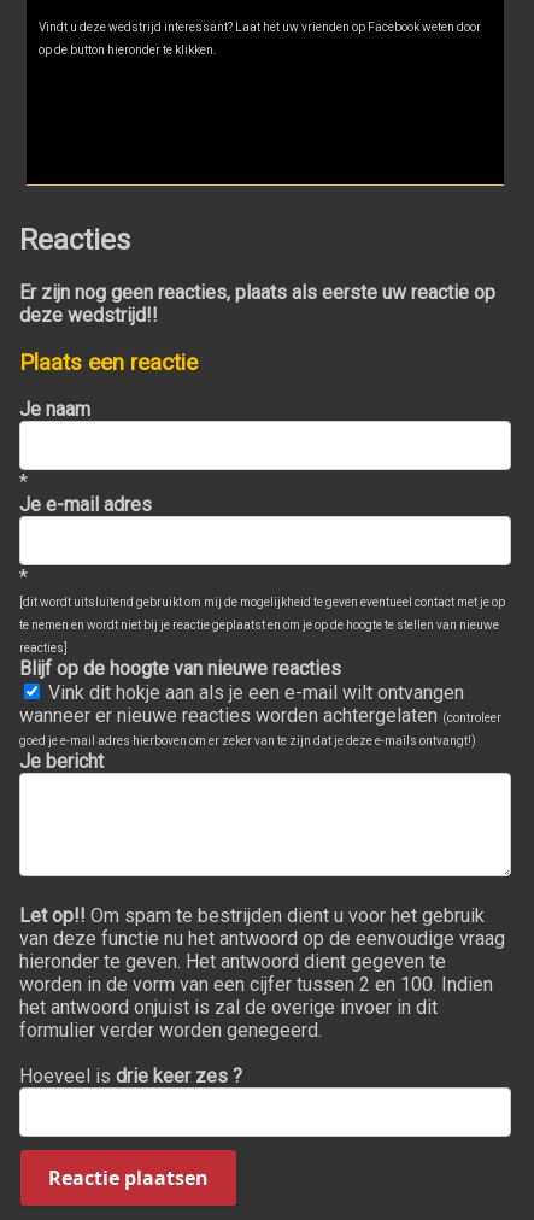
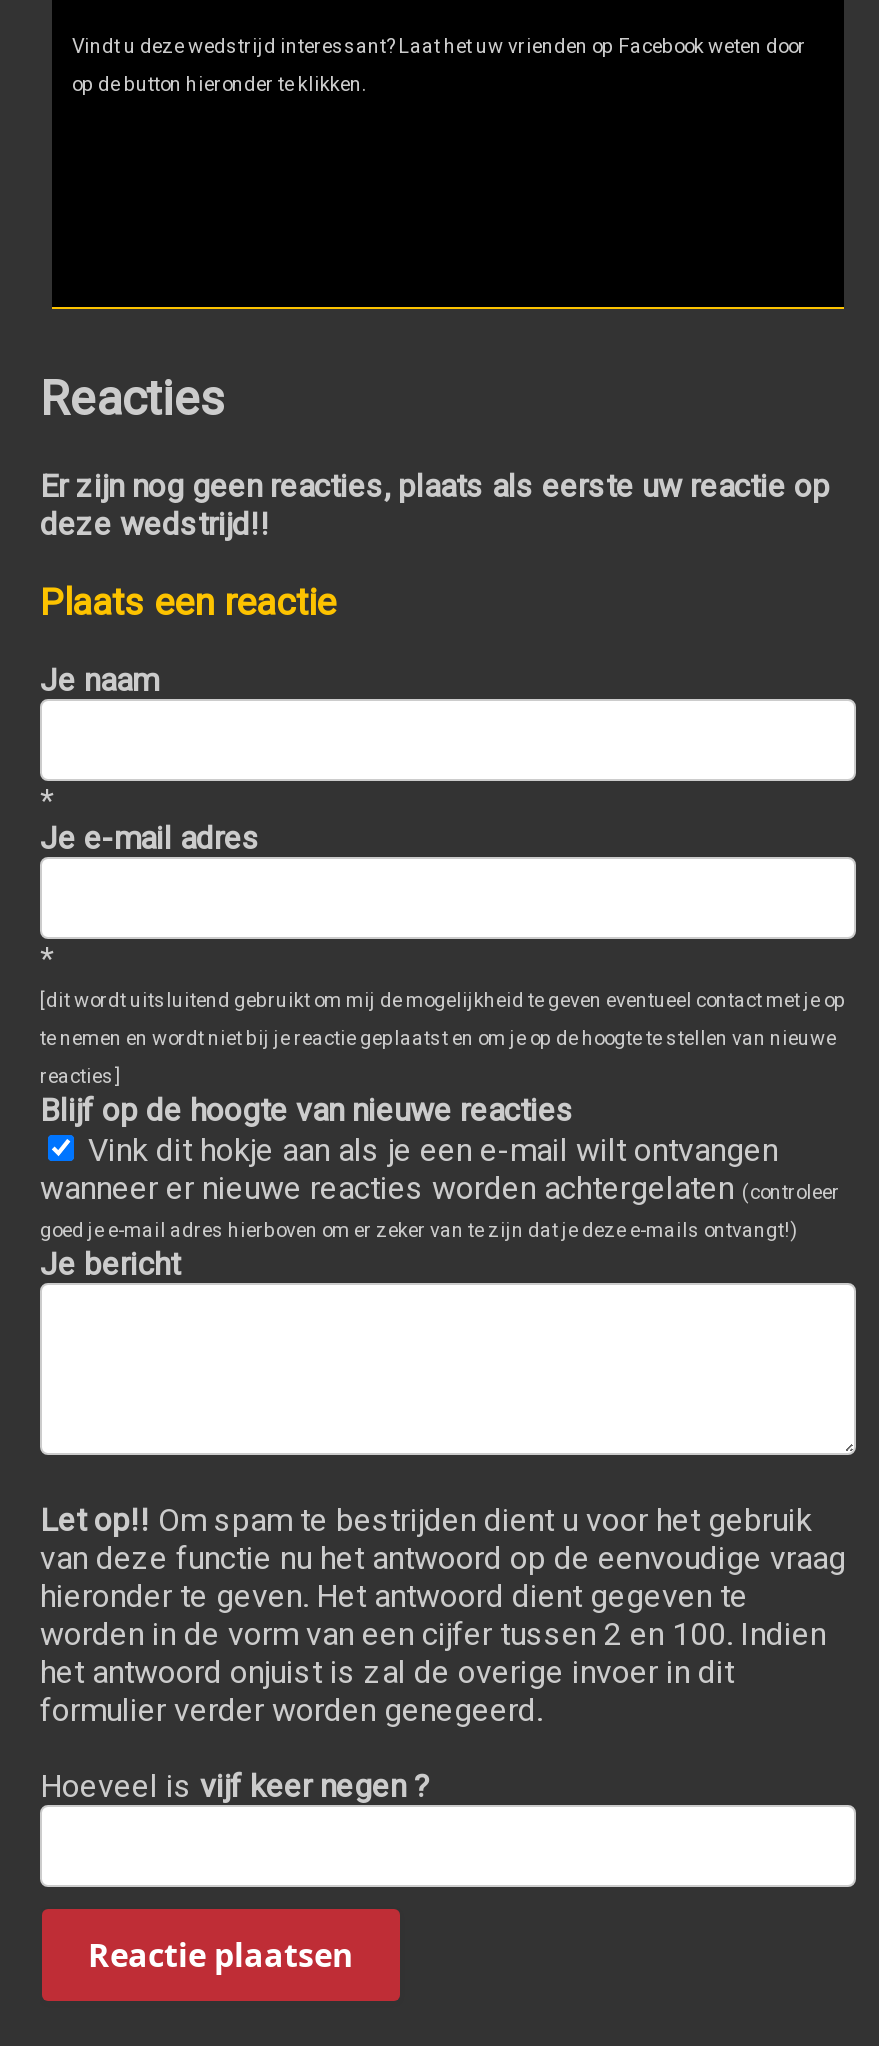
[19,1065,242,1088] Hoeveel is drie keer zes ? -> [40,1768,430,1806] Hoeveel is vijf keer negen ?

